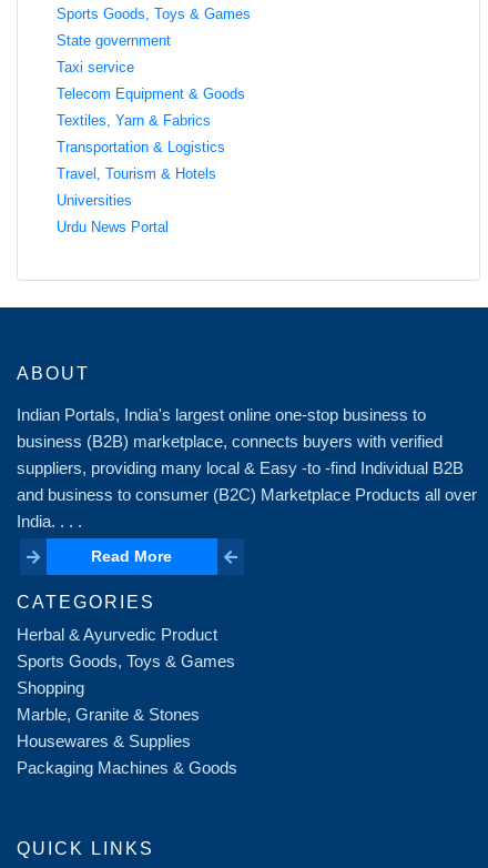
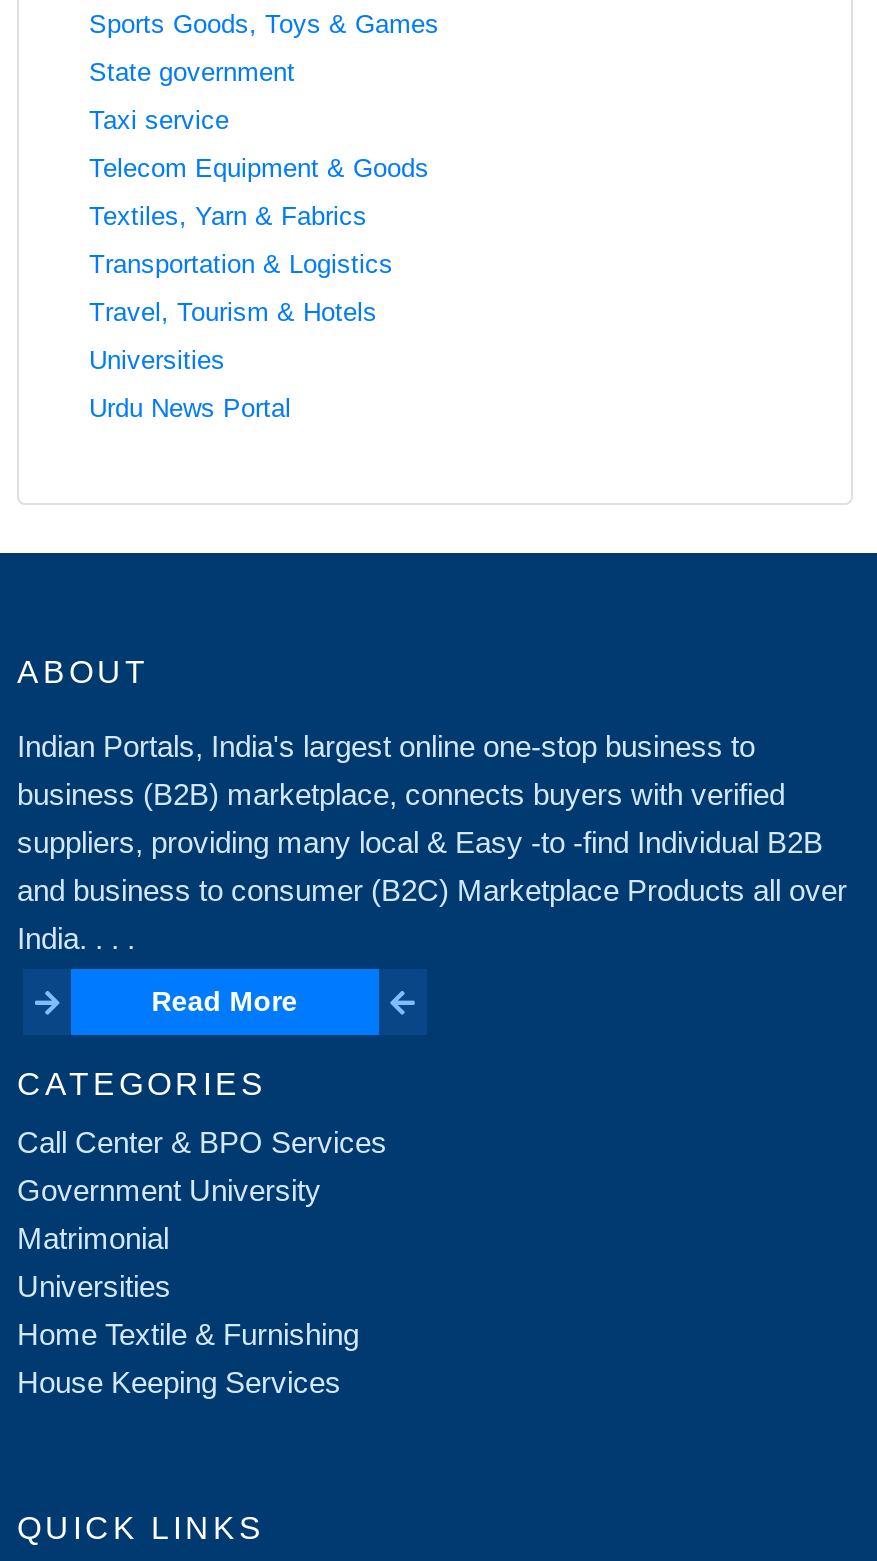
[17,624,237,777] Herbal & Ayurvedic Product | Sports Goods, Toys & Games | Shopping | Marble, Granite & Stones | Housewares & Supplies | Packaging Machines & Goods -> [17,1124,387,1398] Call Center & BPO Services | Government University | Matrimonial | Universities | Home Textile & Furnishing | House Keeping Services

